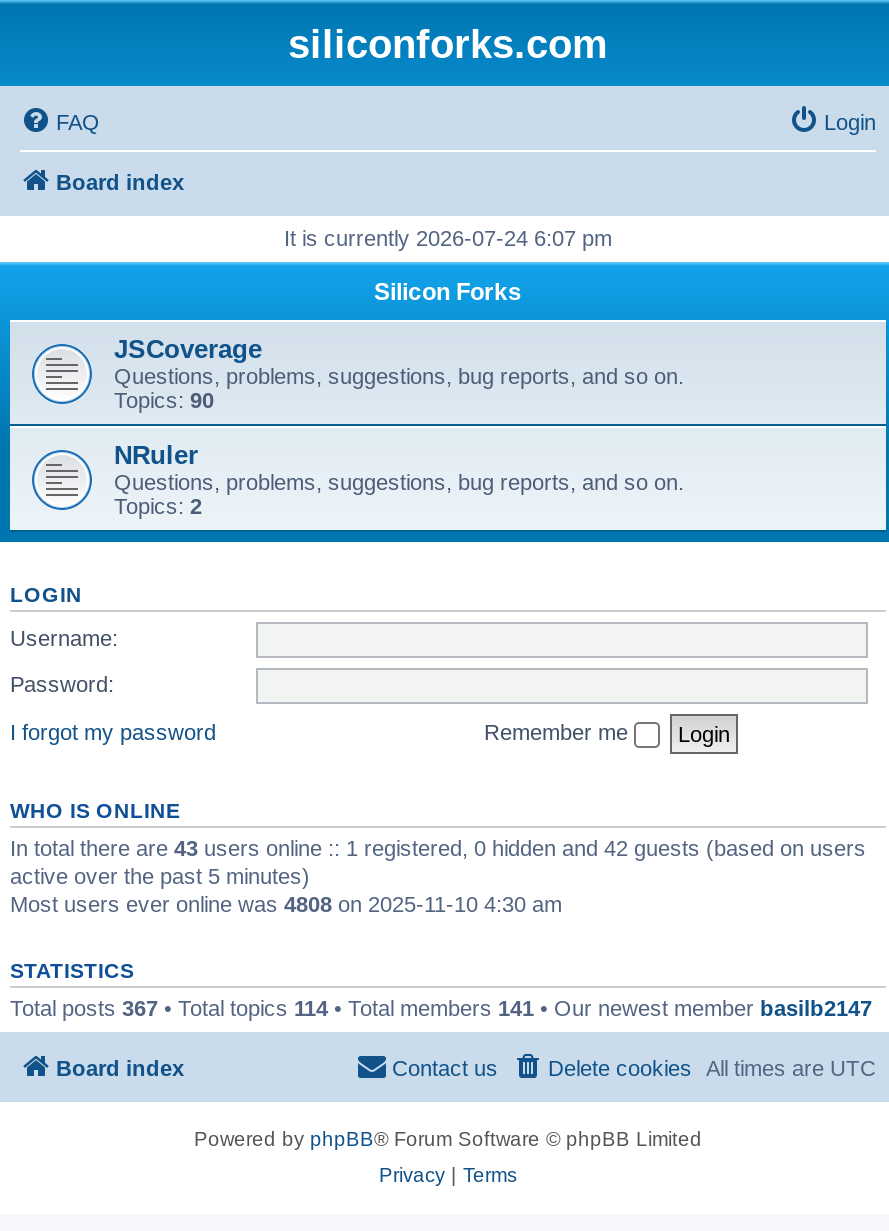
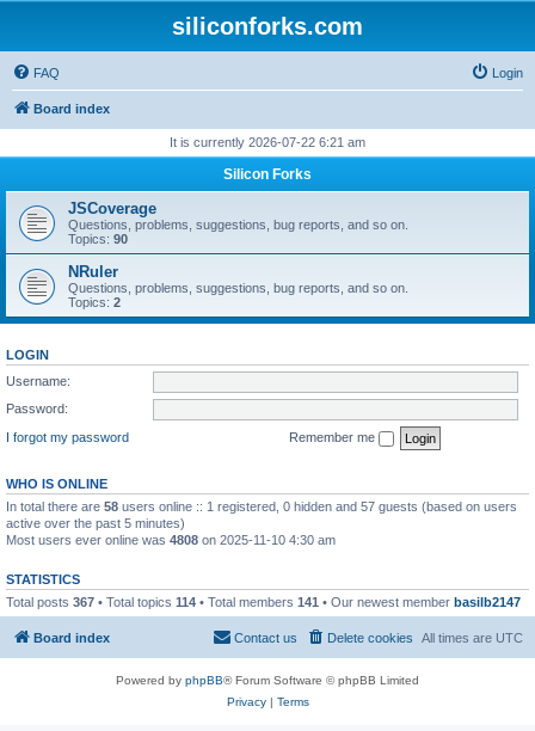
[284,226,612,250] It is currently 2026-07-24 6:07 pm -> [170,135,365,149] It is currently 2026-07-22 6:21 am
[10,835,866,859] In total there are 43 users online :: 1 registered, 0 hidden and 42 guests (based on users -> [6,499,517,513] In total there are 58 users online :: 1 registered, 0 hidden and 57 guests (based on users

